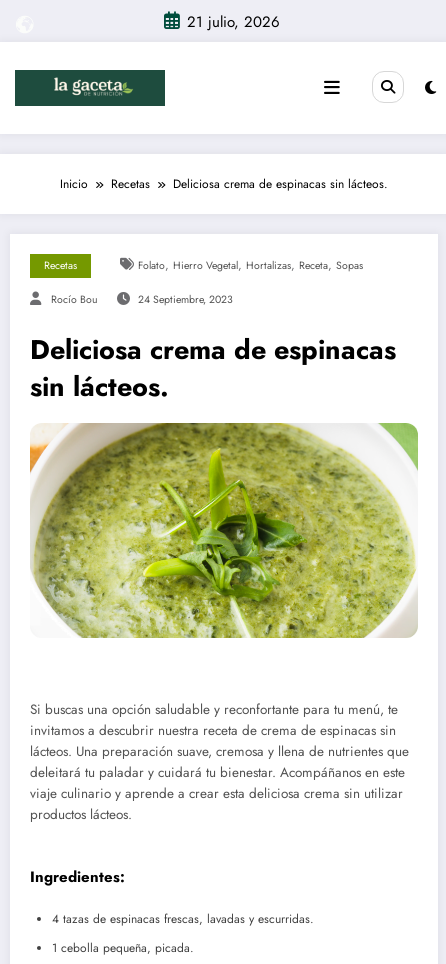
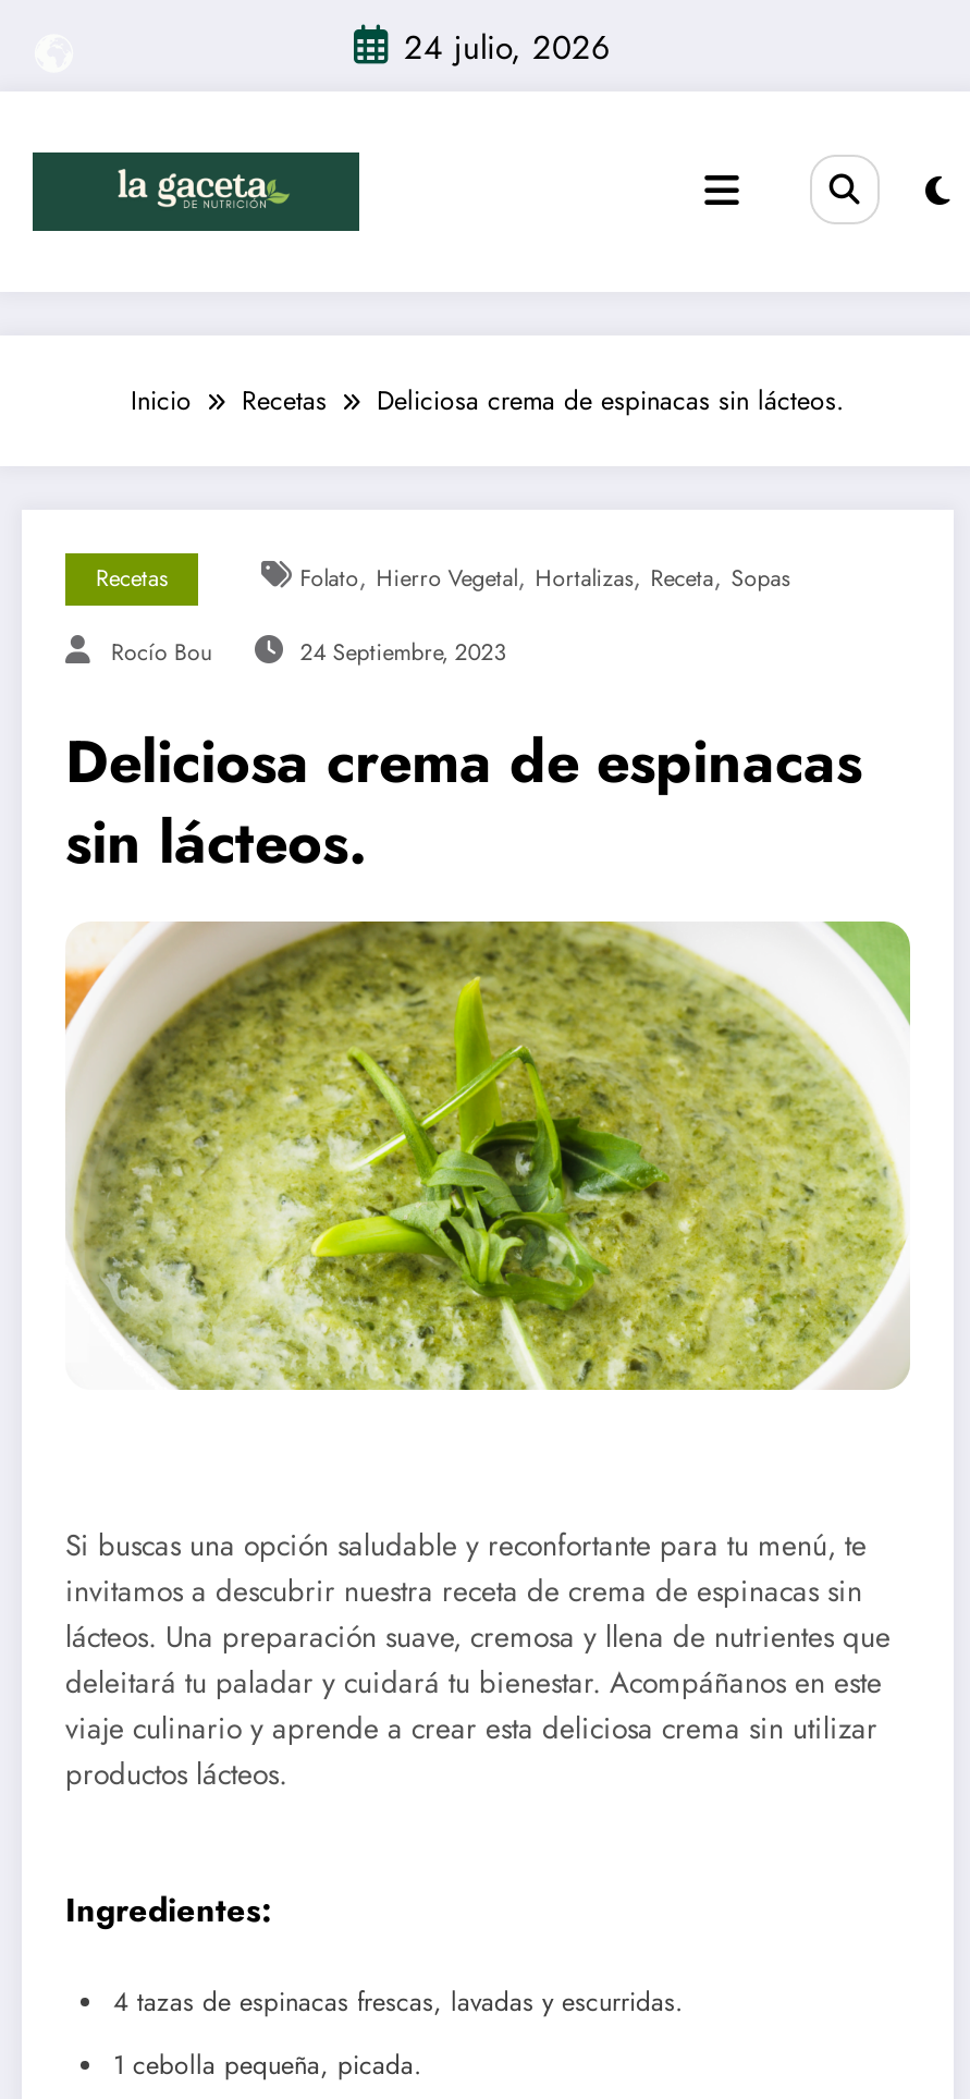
[186,11,279,33] 21 julio, 2026 -> [404,24,611,72] 24 julio, 2026

